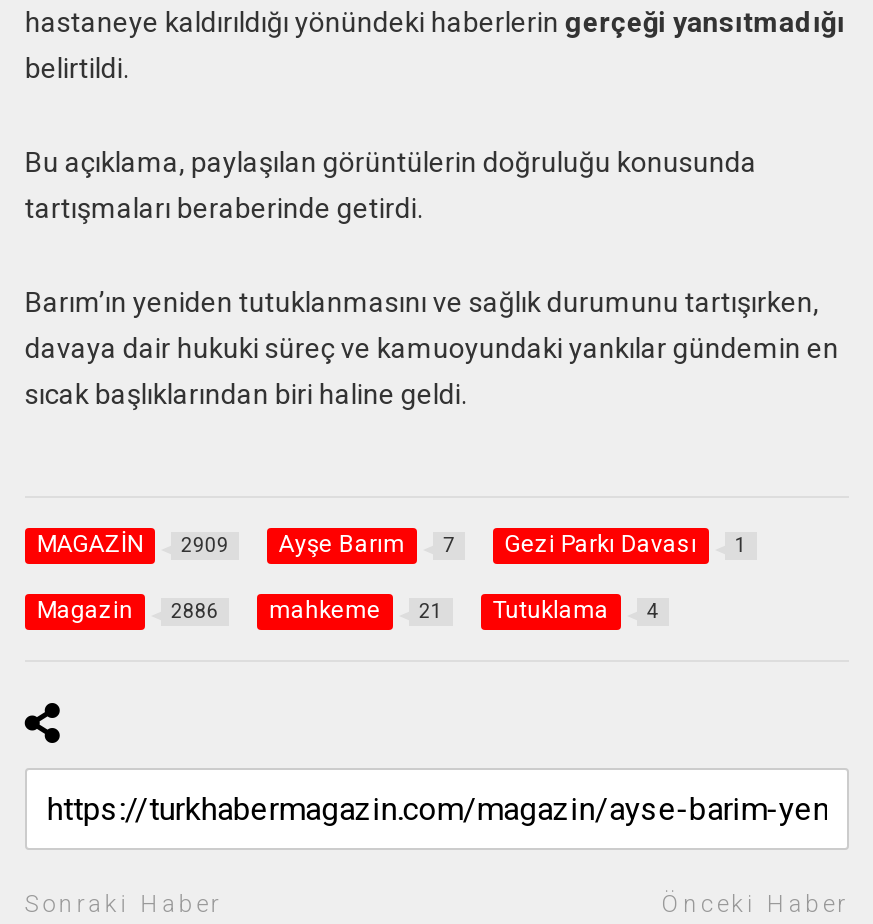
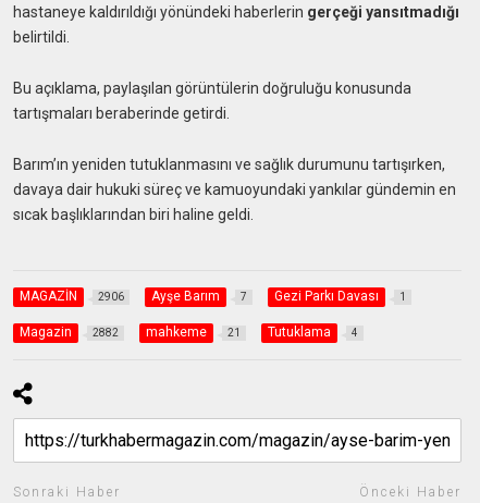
[37,530,229,558] MAGAZİN 2909 -> [19,288,124,304] MAGAZİN 2906
[37,596,219,624] Magazin 2886 -> [19,325,119,340] Magazin 2882

